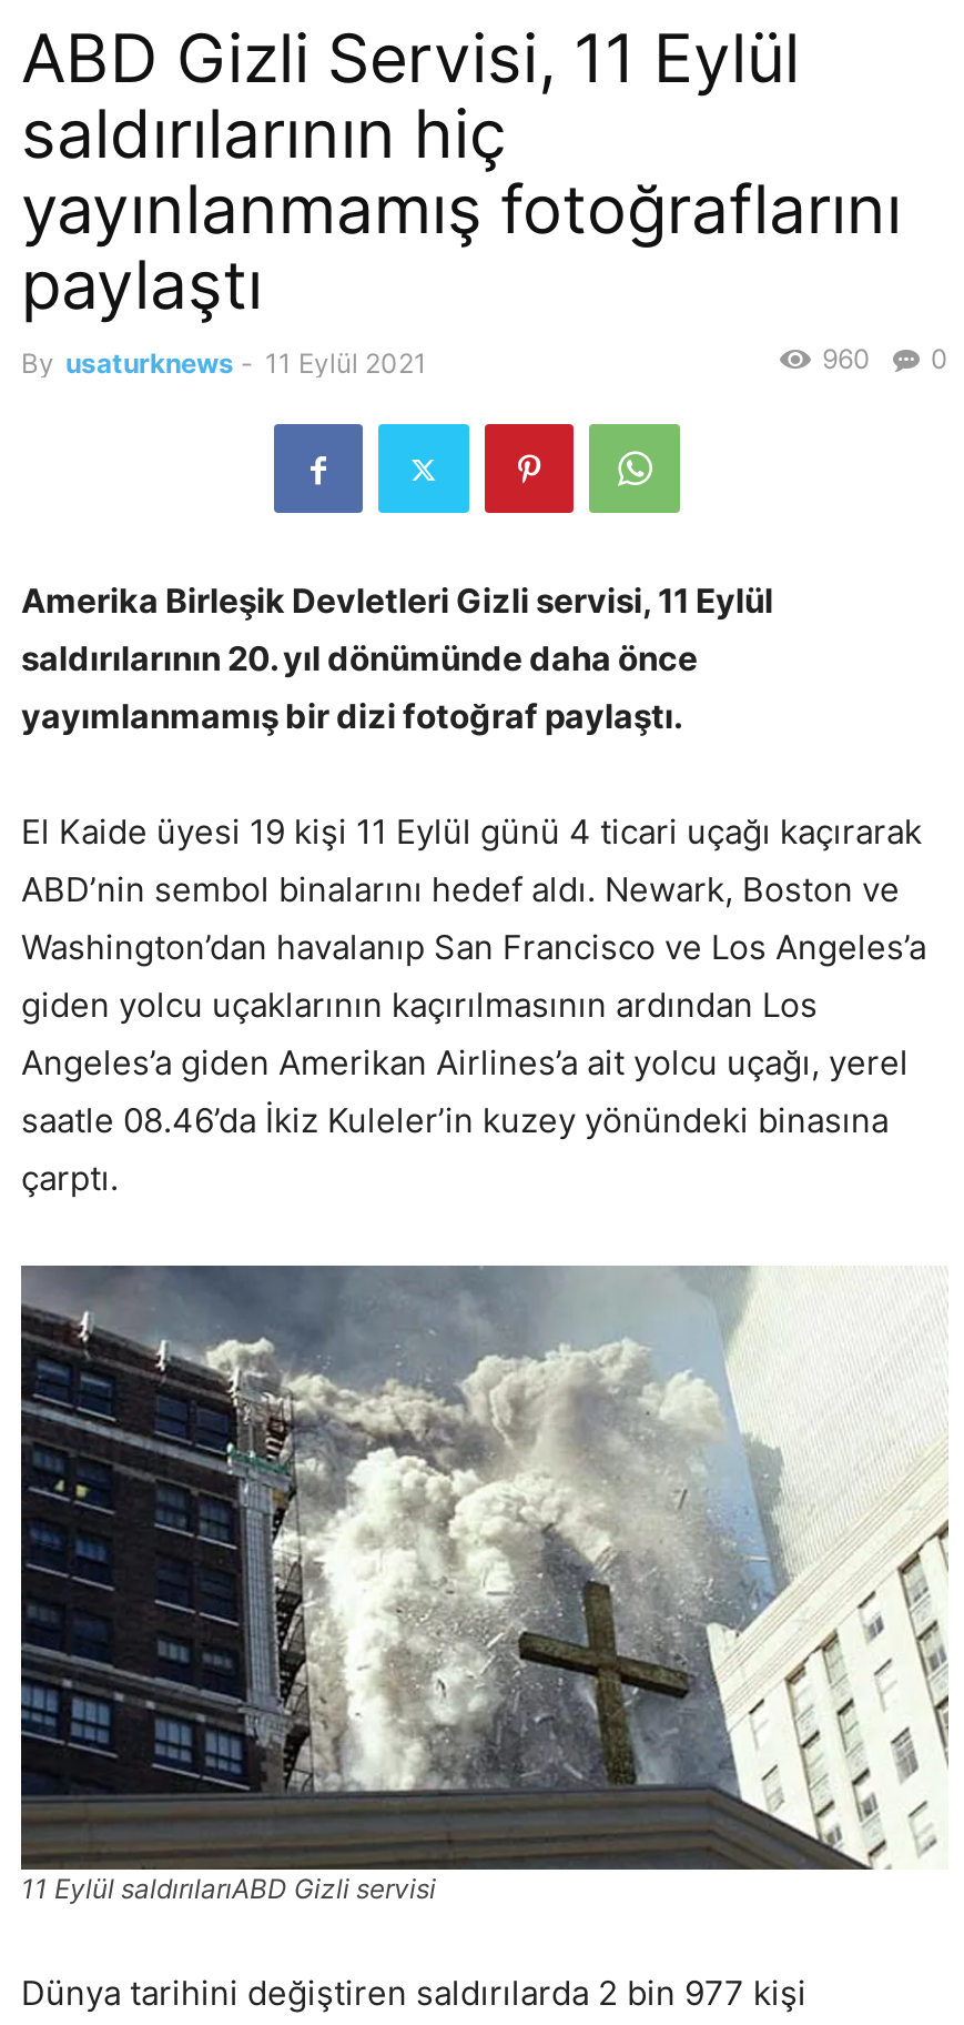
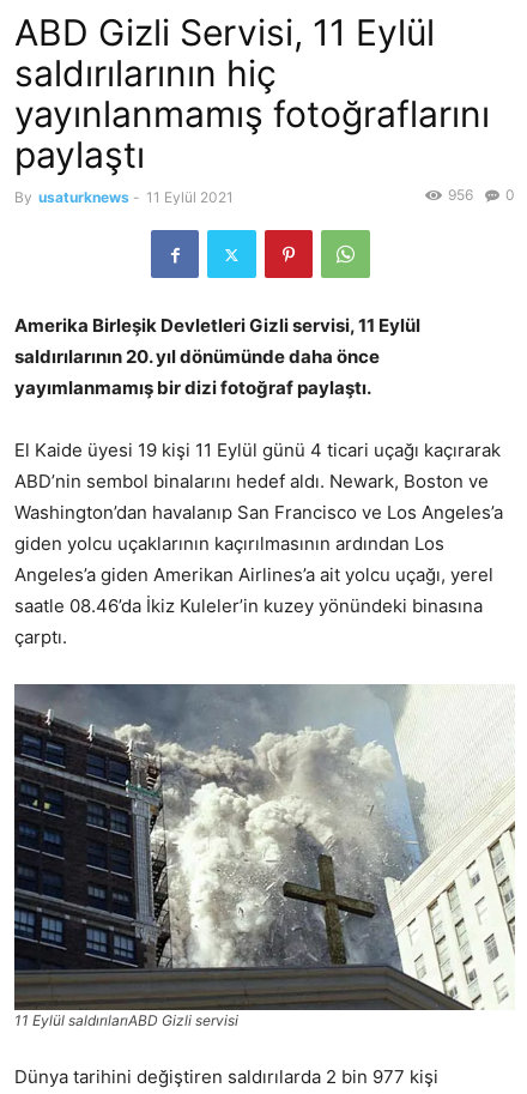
[822,342,948,375] 960 0 -> [448,186,515,204] 956 0

